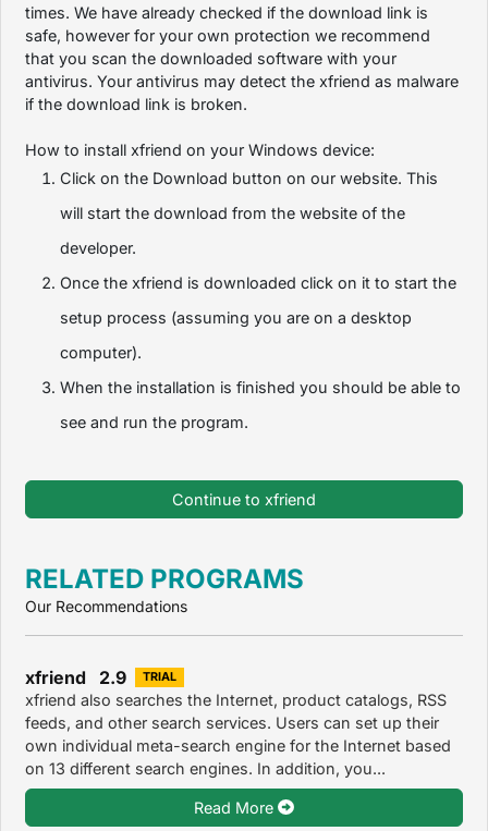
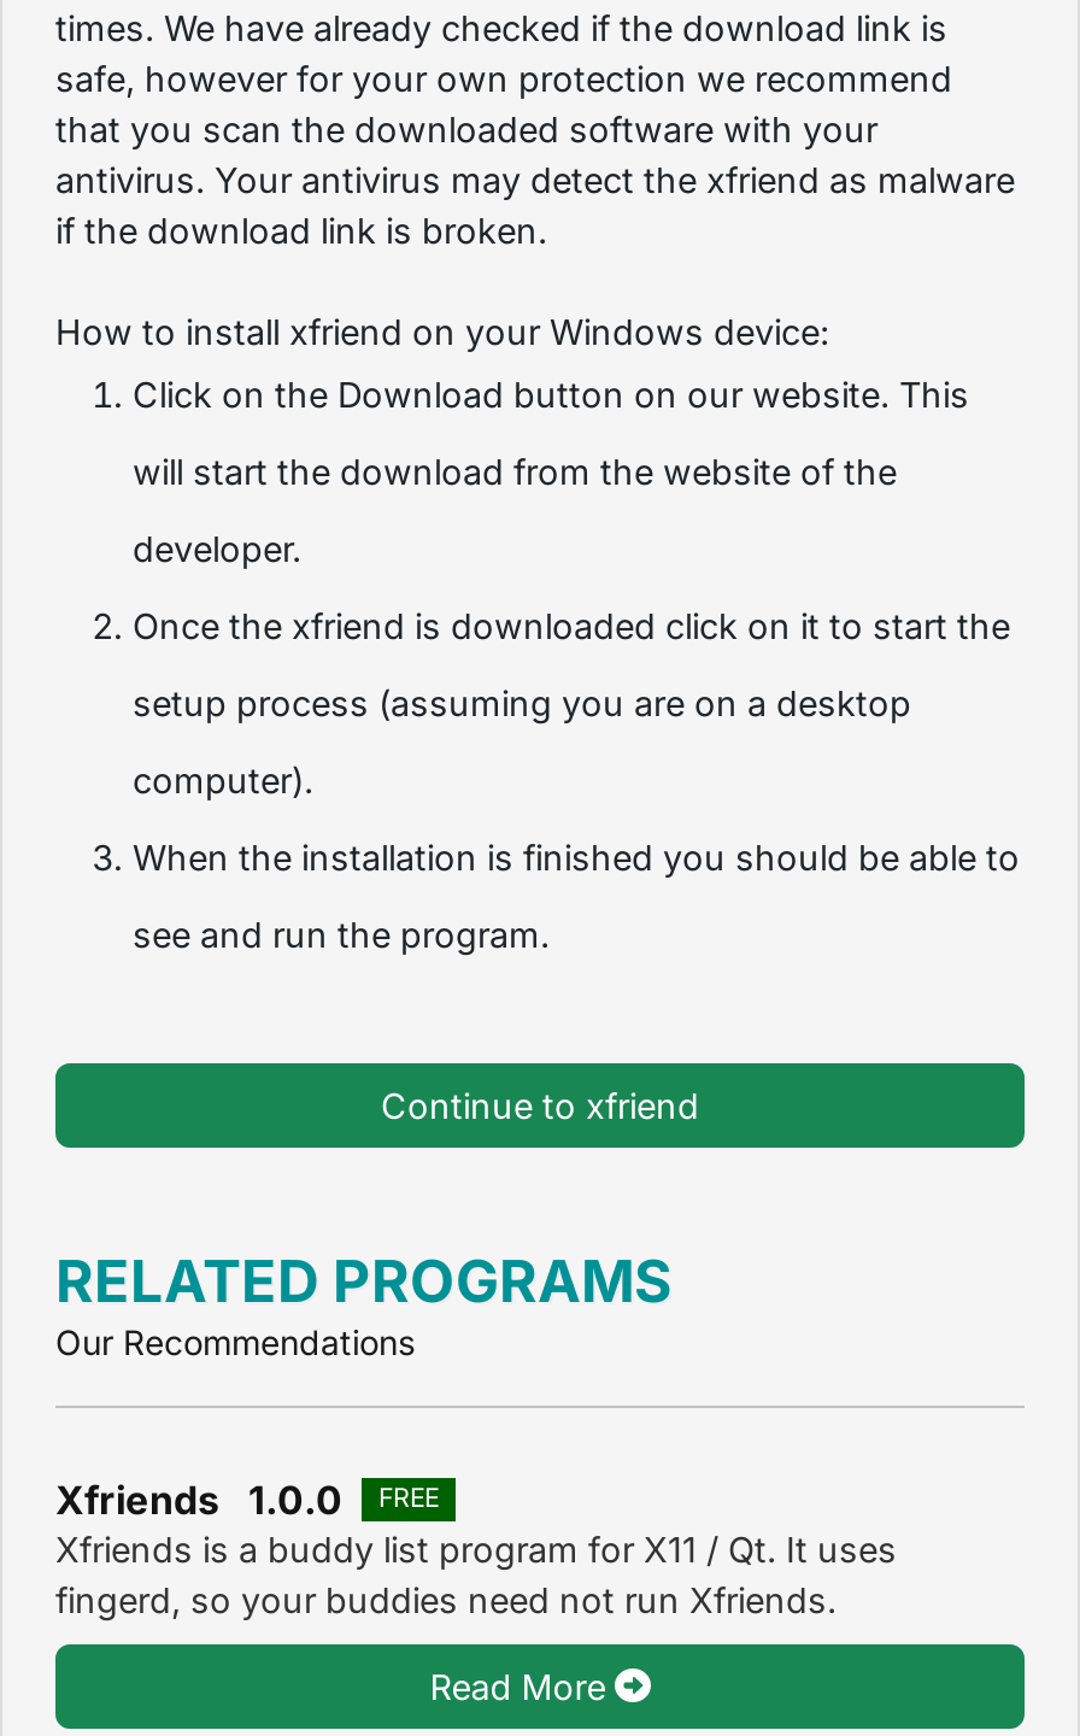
[25,666,451,777] xfriend 2.9 | TRIAL | xfriend also searches the Internet, product catalogs, RSS | feeds, and other search services. Users can set up their | own individual meta-search engine for the Internet based | on 13 different search engines. In addition, you... -> [55,1475,897,1619] Xfriends 1.0.0 | FREE | Xfriends is a buddy list program for X11 / Qt. It uses | fingerd, so your buddies need not run Xfriends.

